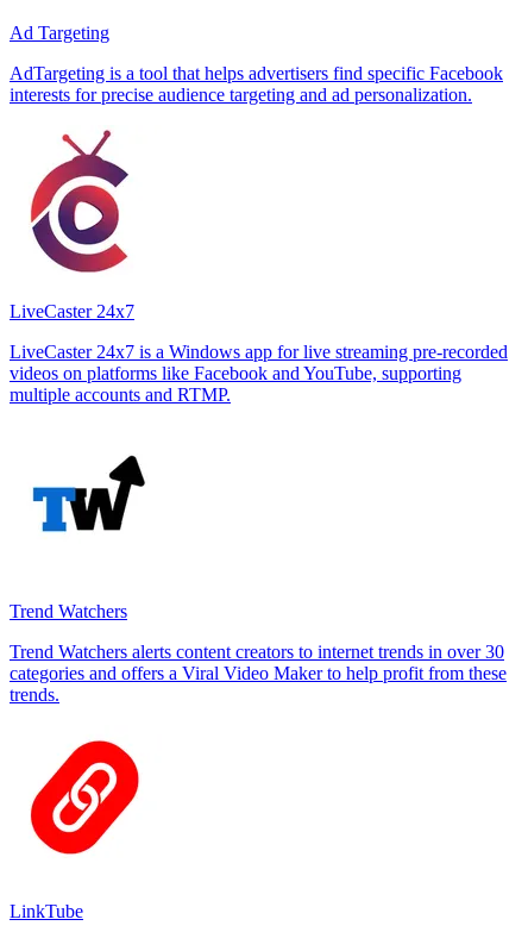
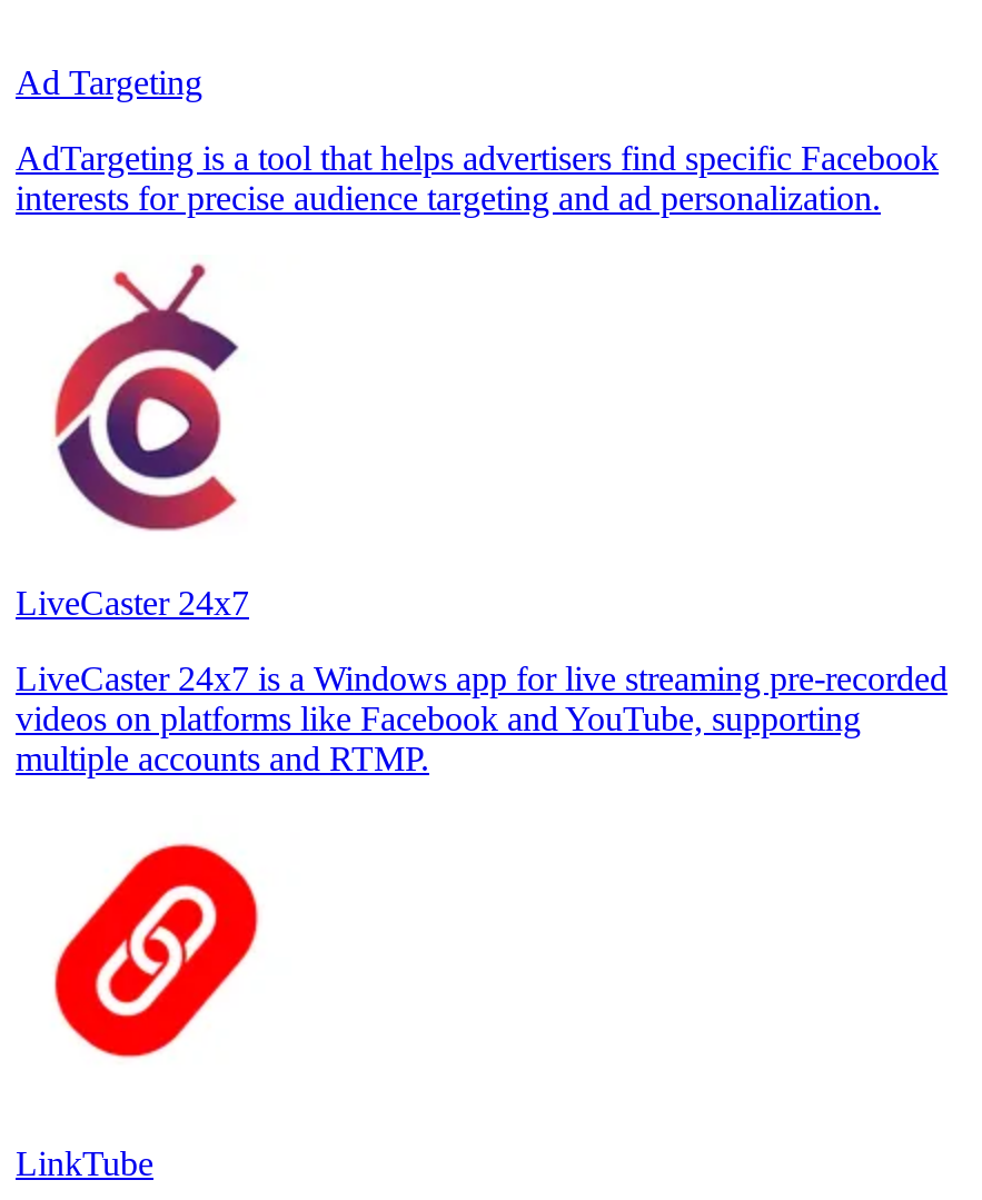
[10,440,507,705] [image] | Trend Watchers | Trend Watchers alerts content creators to internet trends in over 30 | categories and offers a Viral Video Maker to help profit from these | trends. -> none

